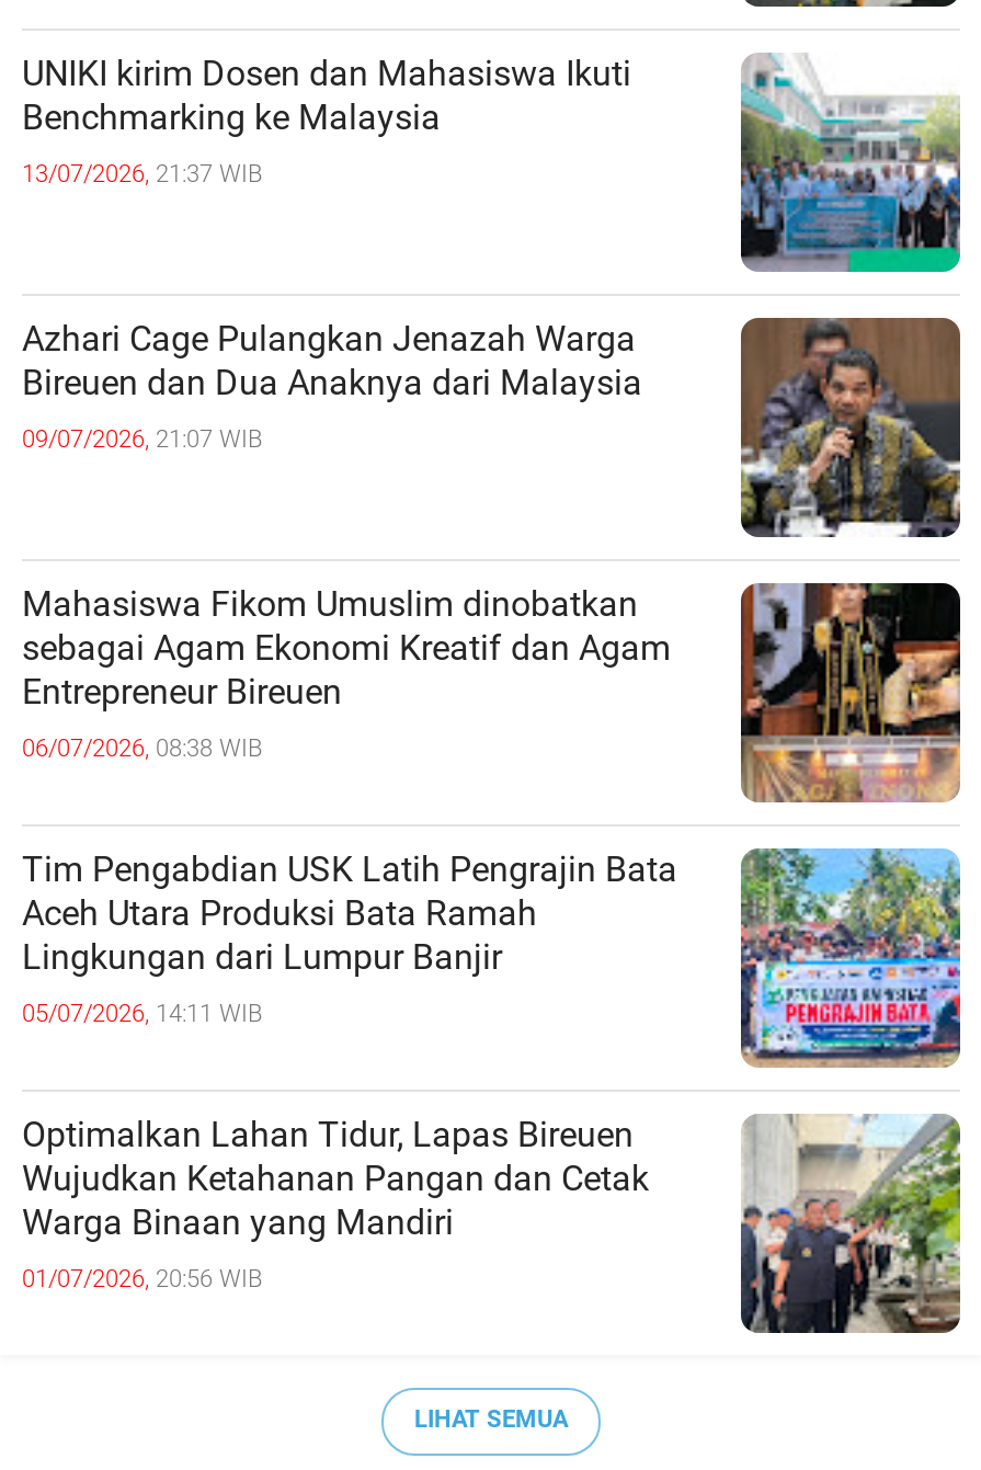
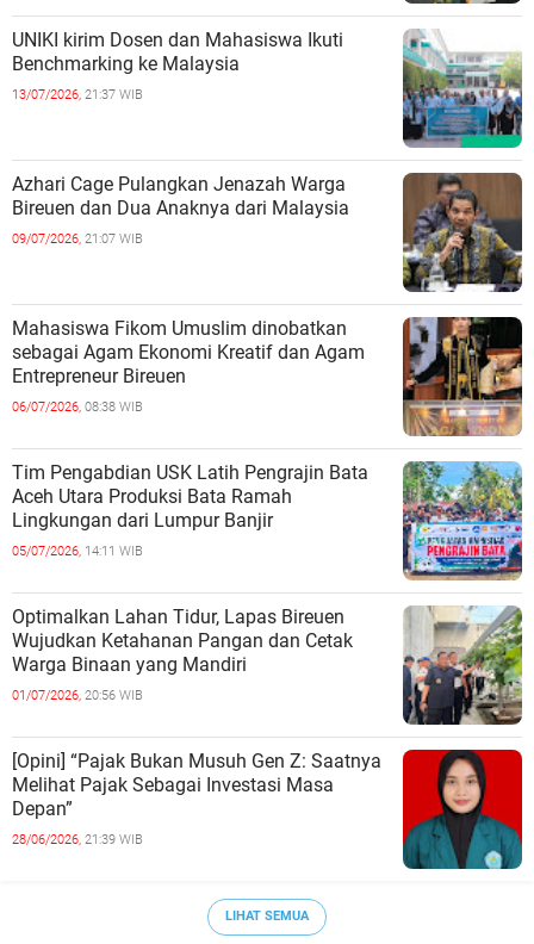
none -> [12,749,523,870] [image] | [Opini] “Pajak Bukan Musuh Gen Z: Saatnya | Melihat Pajak Sebagai Investasi Masa | Depan” | 28/06/2026, 21:39 WIB

